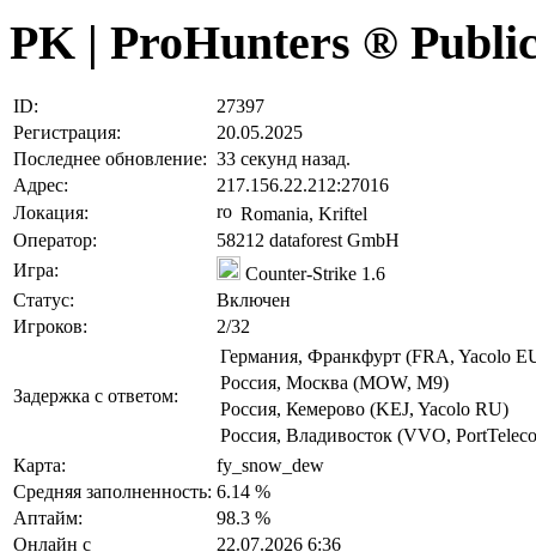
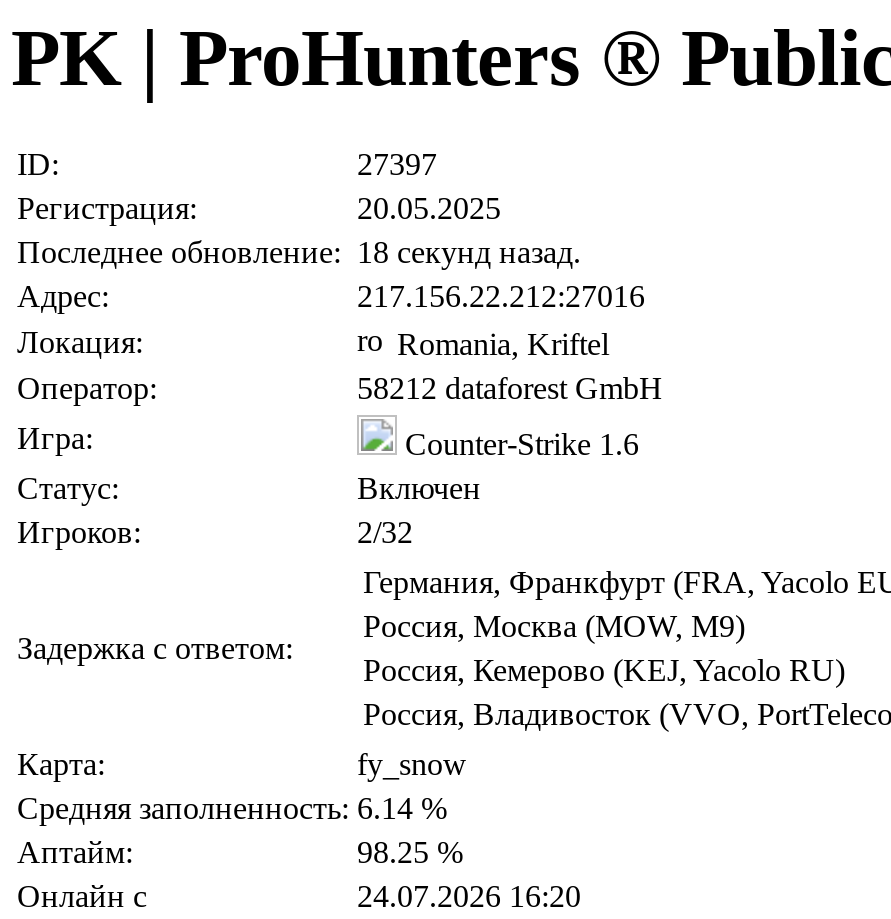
[13,149,351,169] Последнее обновление: 33 секунд назад. -> [17,236,581,270] Последнее обновление: 18 секунд назад.
[217,456,324,476] fy_snow_dew -> [357,748,467,782] fy_snow
[217,508,270,529] 98.3 % -> [357,836,463,870] 98.25 %
[217,535,341,555] 22.07.2026 6:36 -> [357,880,581,914] 24.07.2026 16:20

